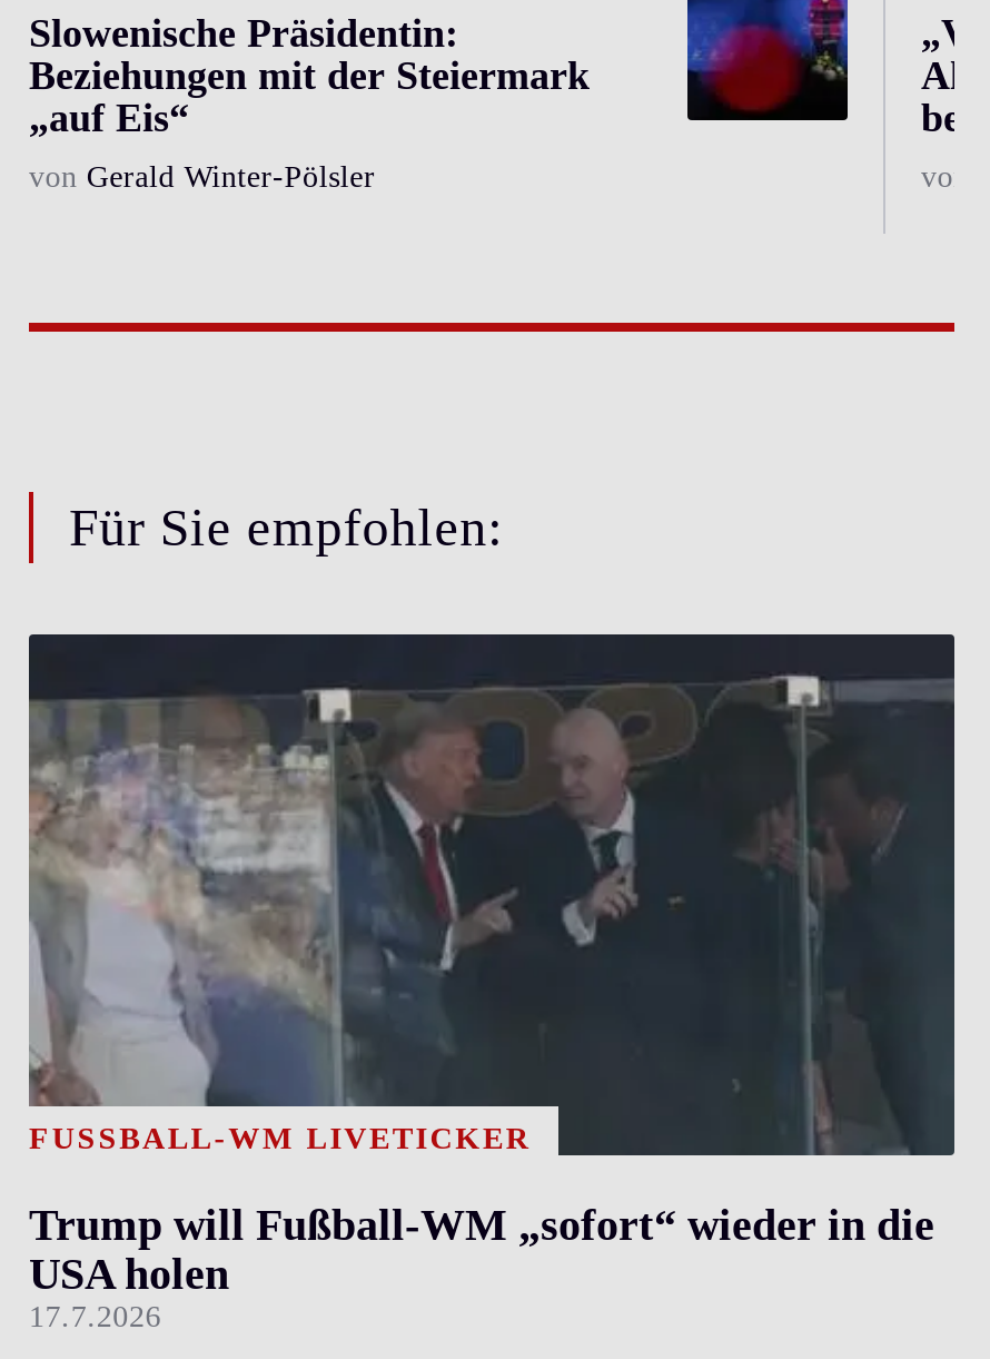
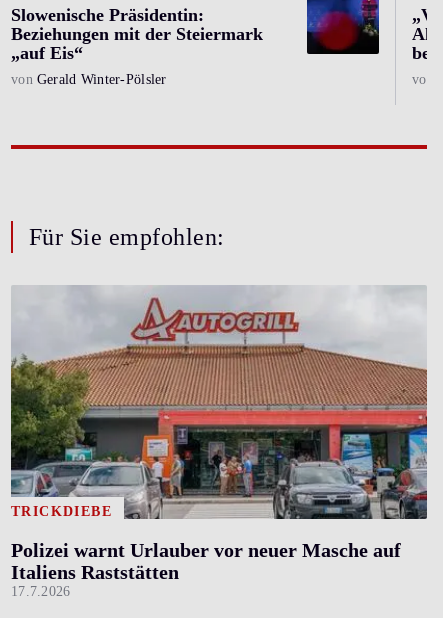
[27,632,957,1158] [image] | FUSSBALL-WM LIVETICKER -> [10,285,428,519] [image] | TRICKDIEBE
[29,1200,934,1298] Trump will Fußball-WM „sofort“ wieder in die | USA holen -> [11,539,401,583] Polizei warnt Urlauber vor neuer Masche auf | Italiens Raststätten

